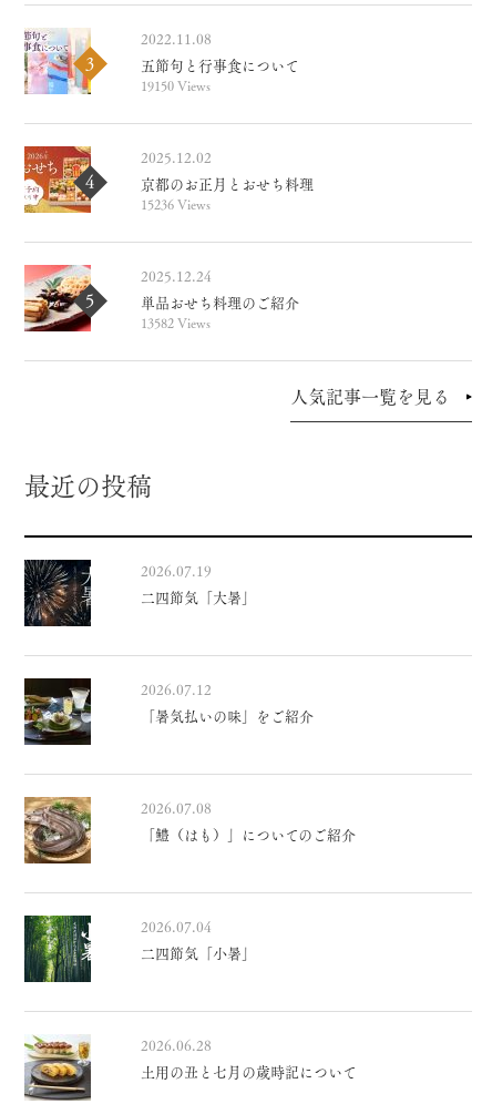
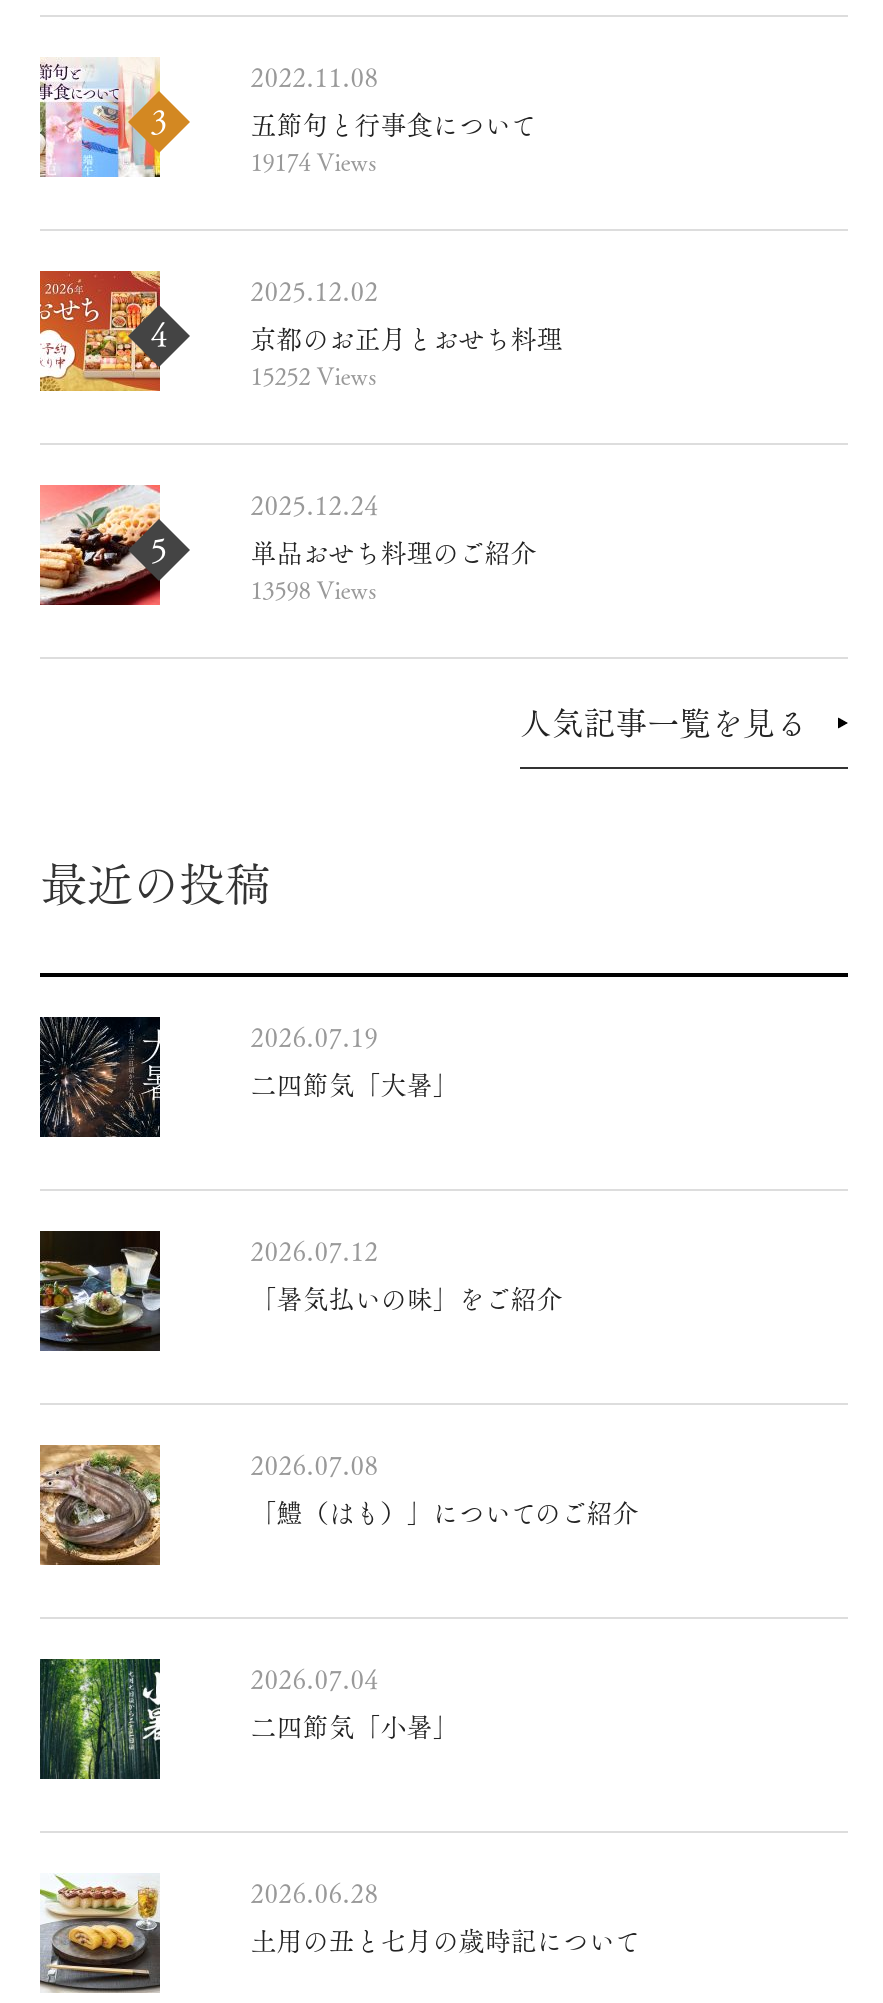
[141,74,211,96] 19150 Views -> [250,141,376,181] 19174 Views
[141,193,211,215] 15236 Views -> [250,355,376,395] 15252 Views
[141,311,211,334] 13582 Views -> [250,569,376,609] 13598 Views

